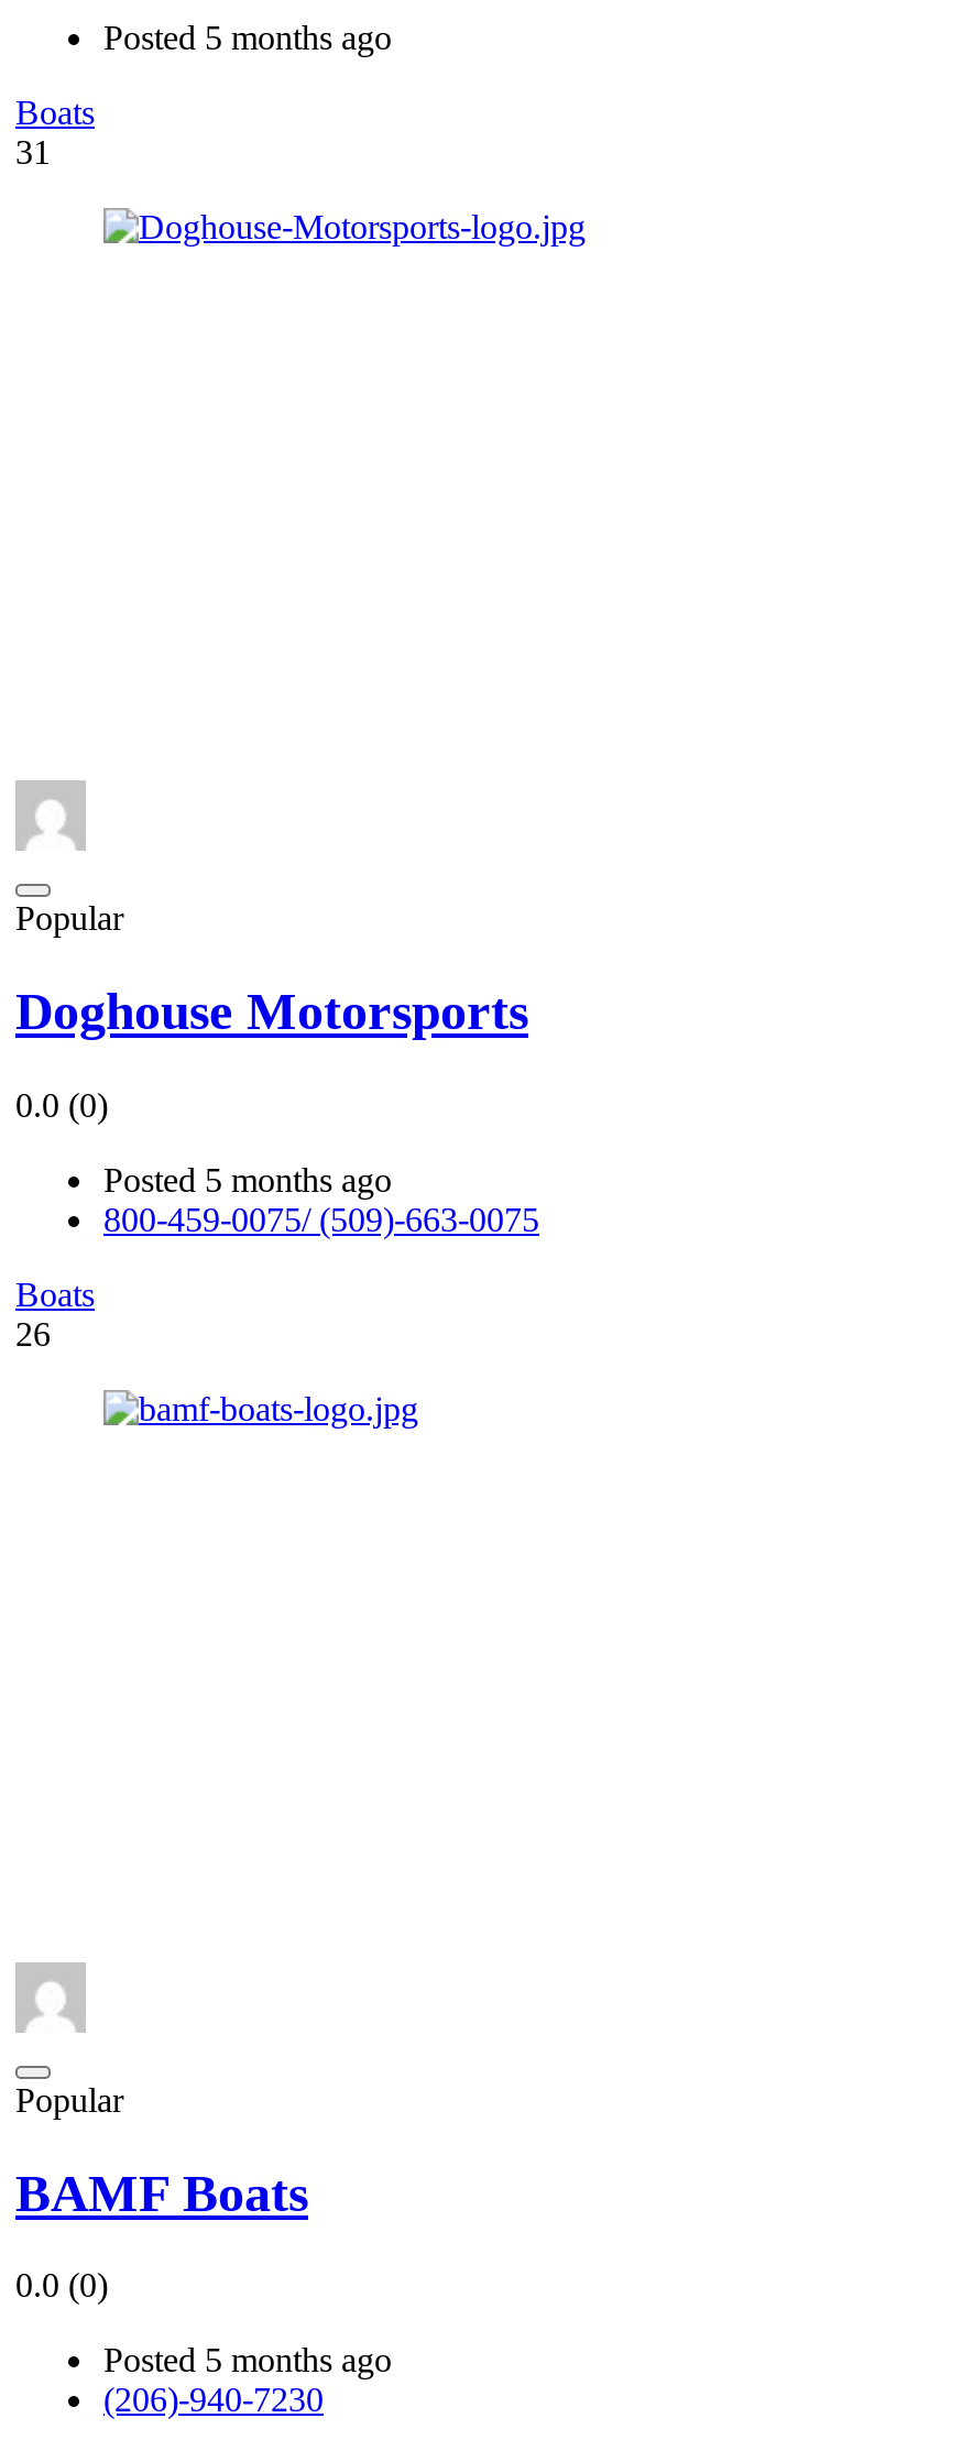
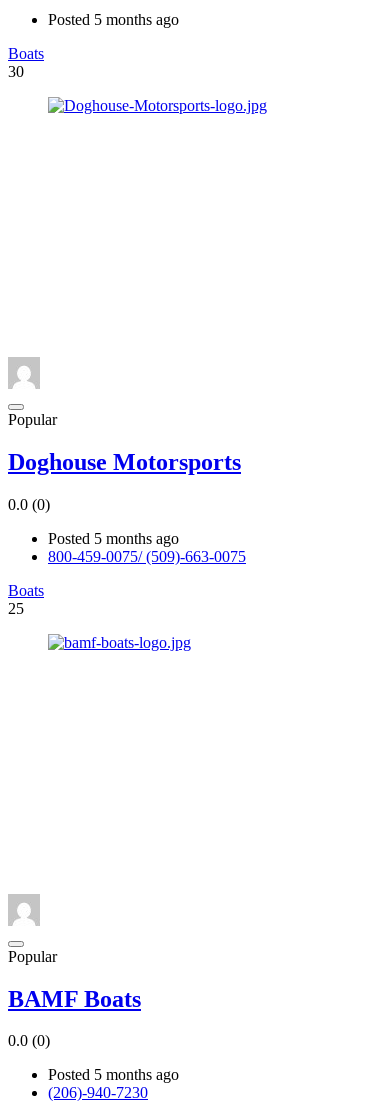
[15,133,51,170] 31 -> [8,63,24,80] 30
[15,1314,51,1352] 26 -> [8,600,24,617] 25

